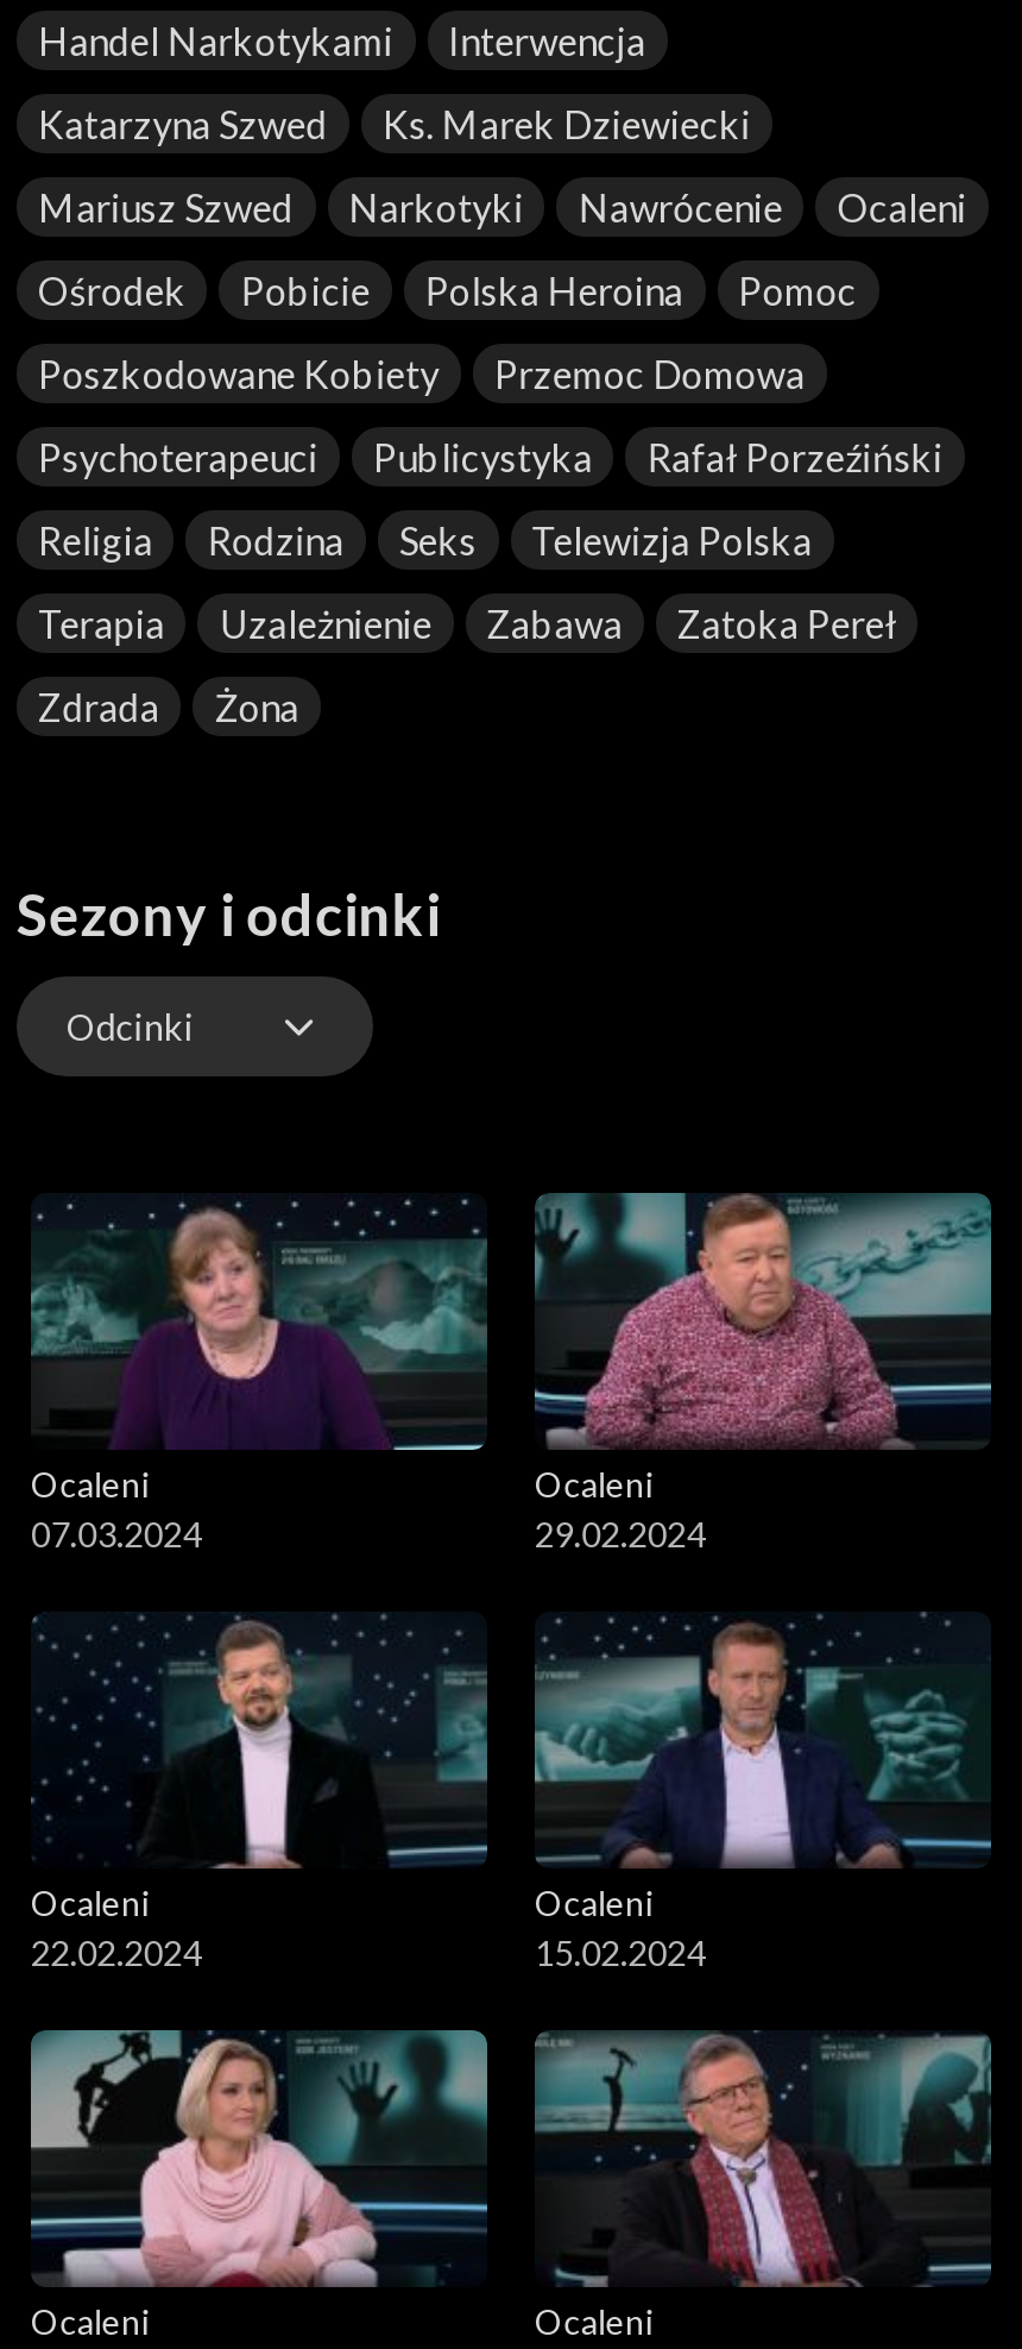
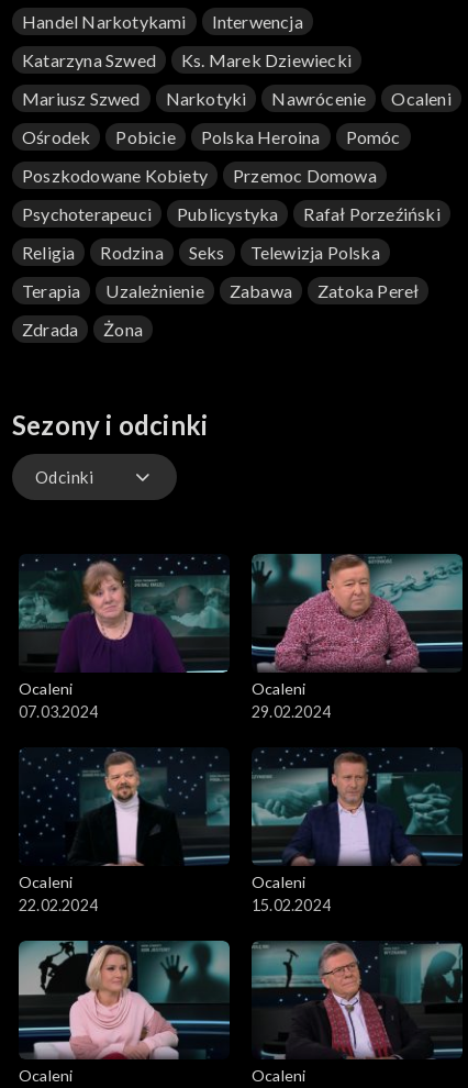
[738,269,857,314] Pomoc -> [346,127,401,148] Pomóc

